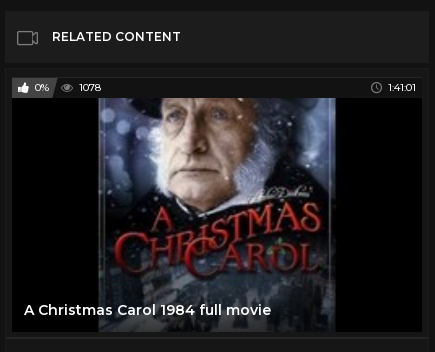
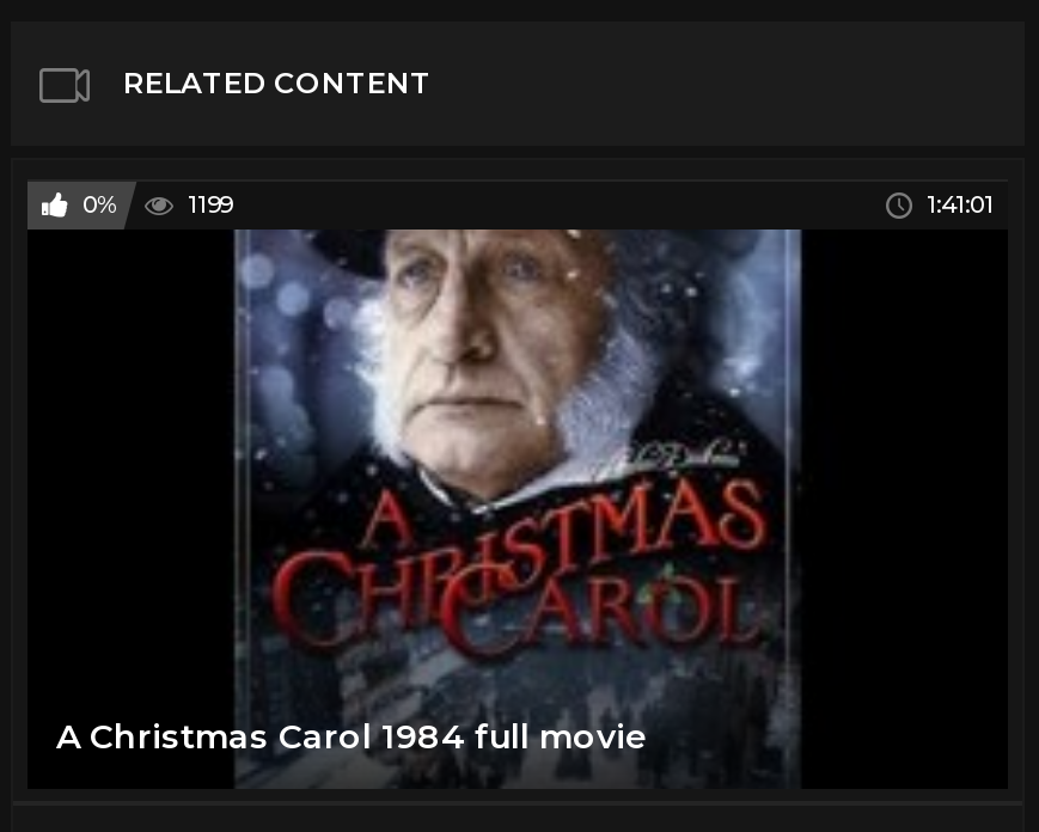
[79,81,101,94] 1078 -> [188,188,231,219] 1199

